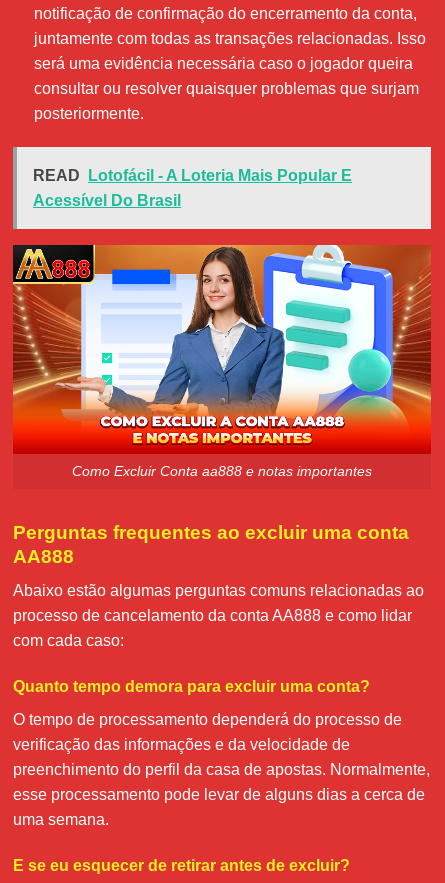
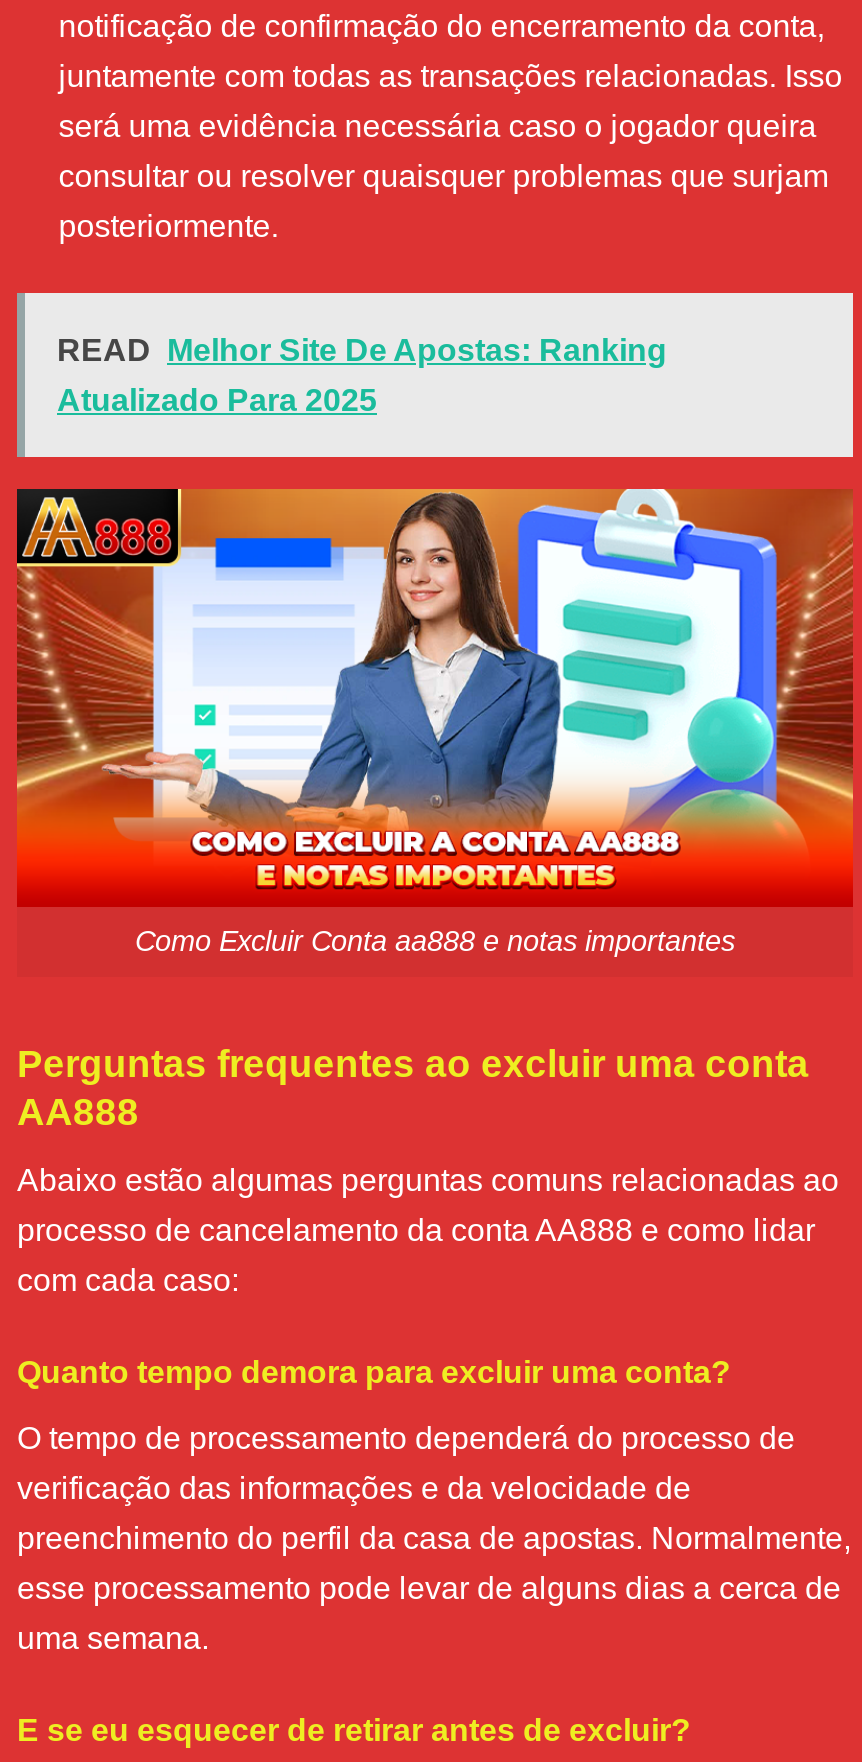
[33,167,352,184] READ Lotofácil - A Loteria Mais Popular E -> [57,333,667,367] READ Melhor Site De Apostas: Ranking
[33,192,181,209] Acessível Do Brasil -> [57,383,377,417] Atualizado Para 2025

